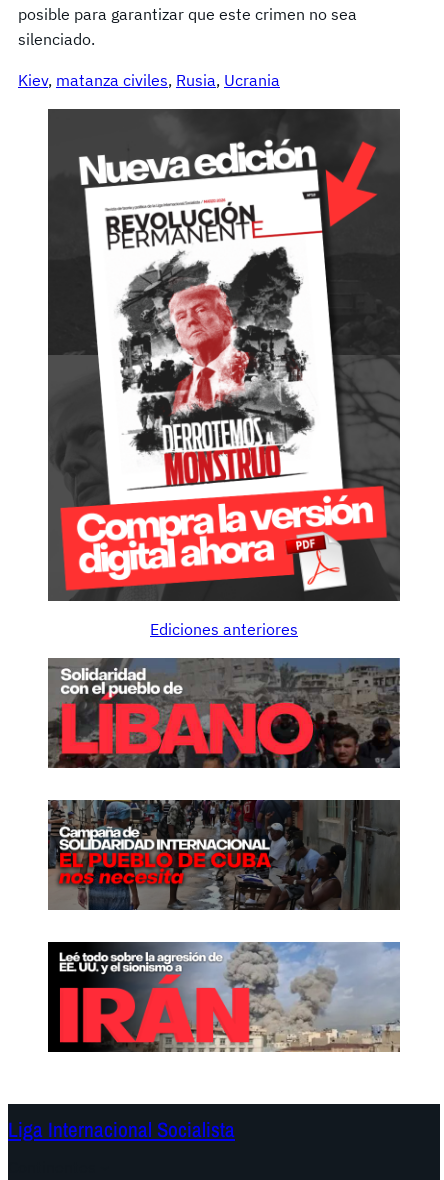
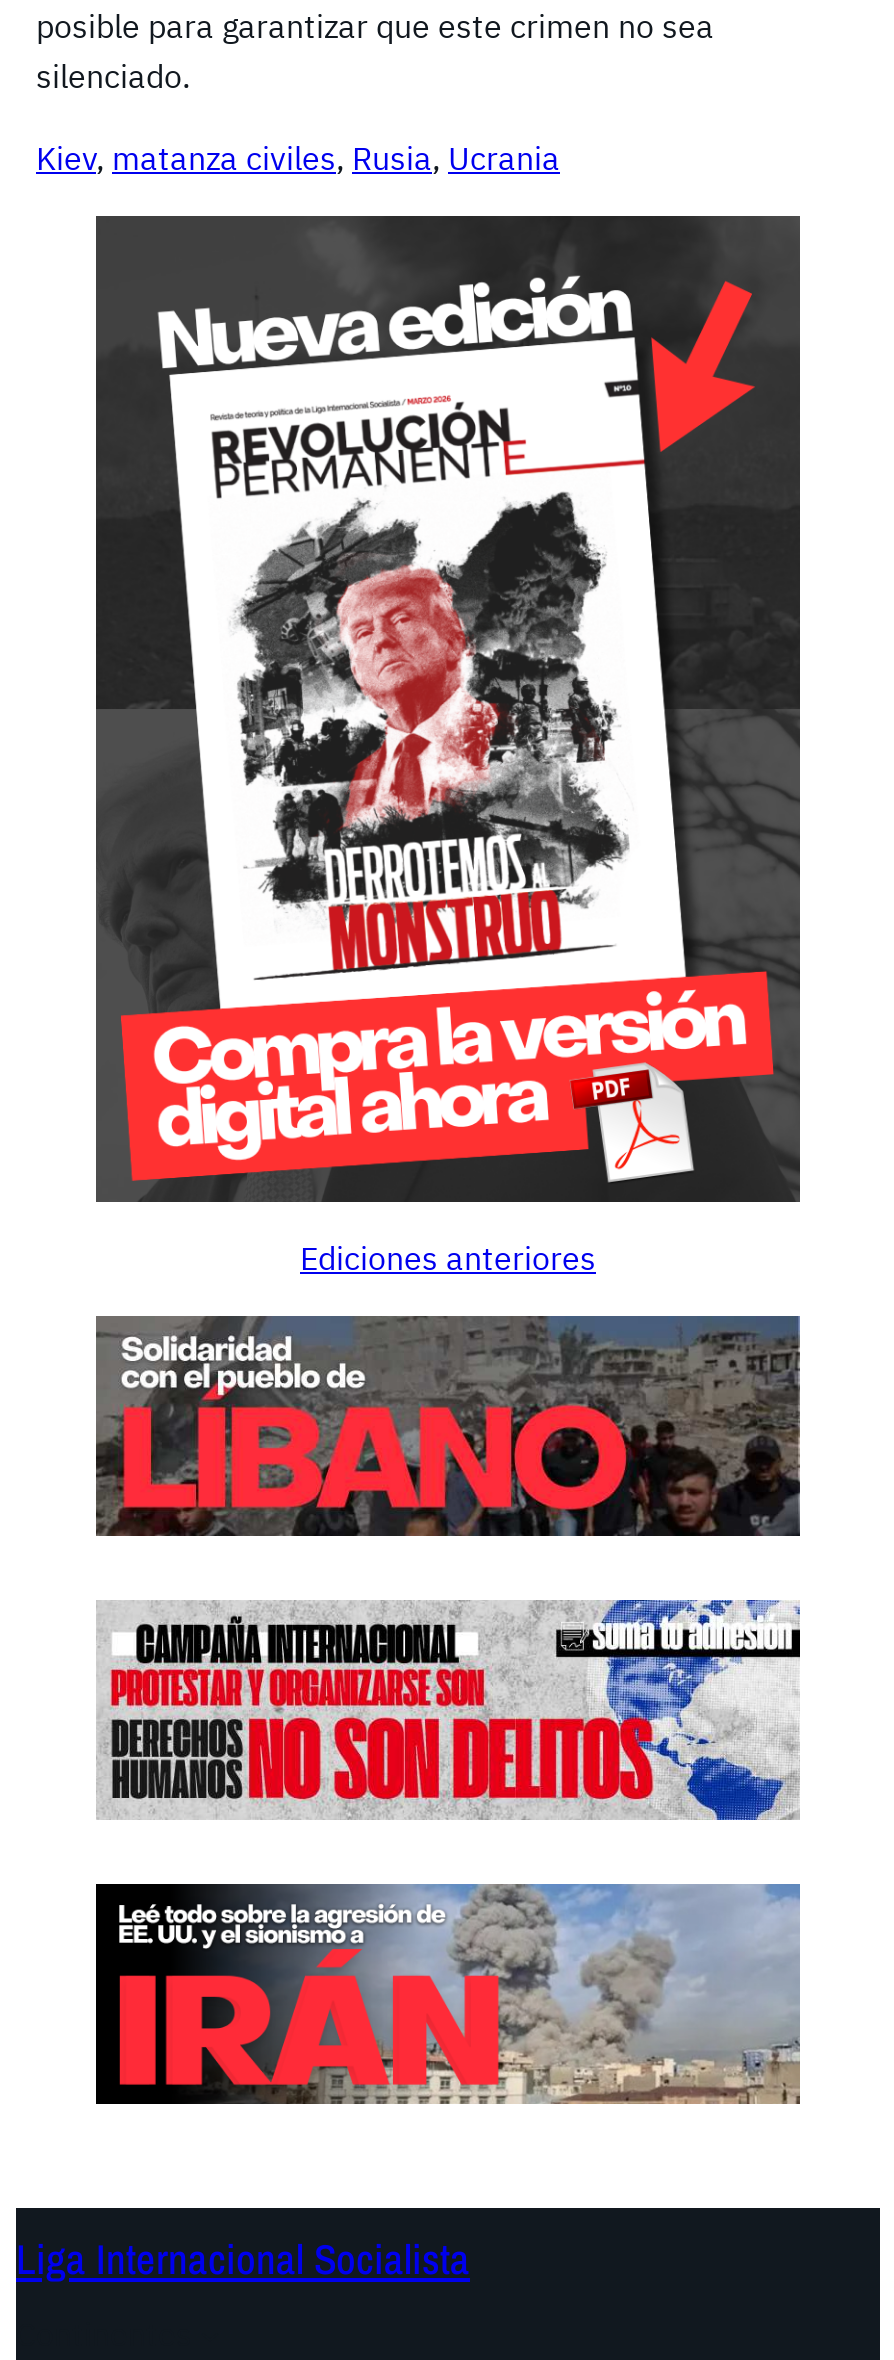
[47,799,401,911] [image] -> [96,1598,802,1822] [image]

